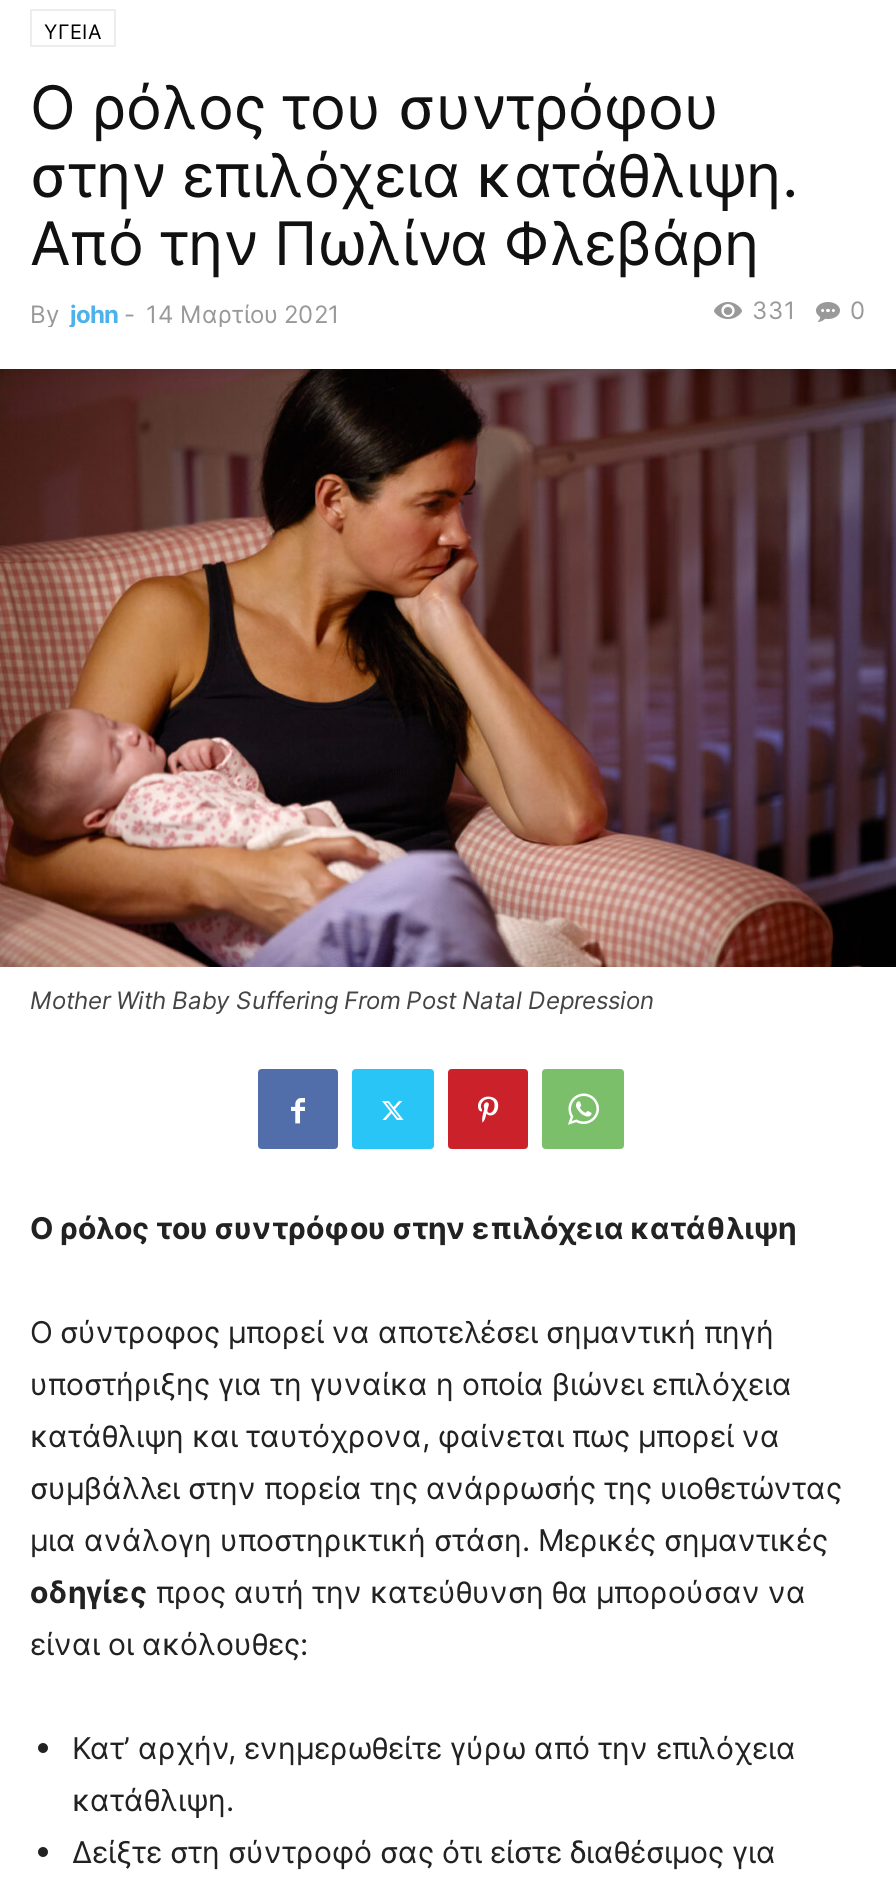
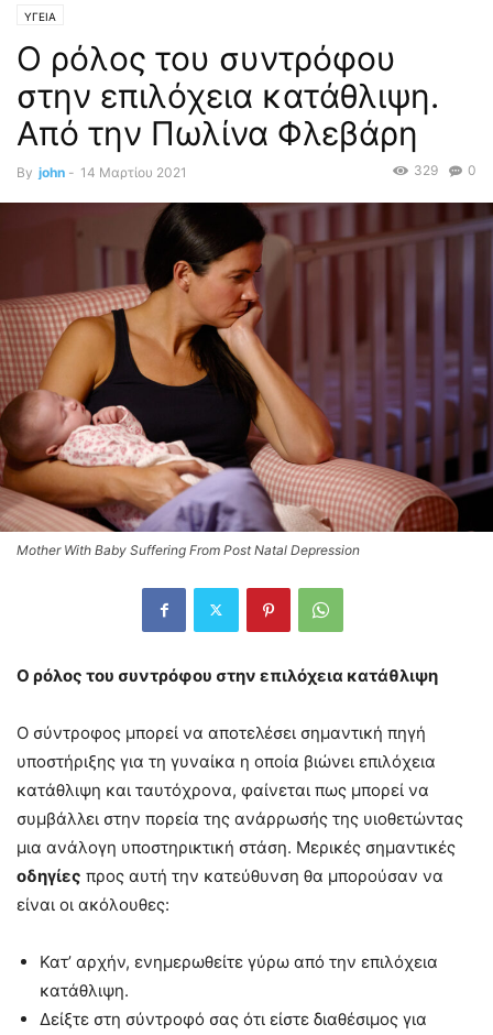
[752,295,866,325] 331 0 -> [414,162,476,178] 329 0

